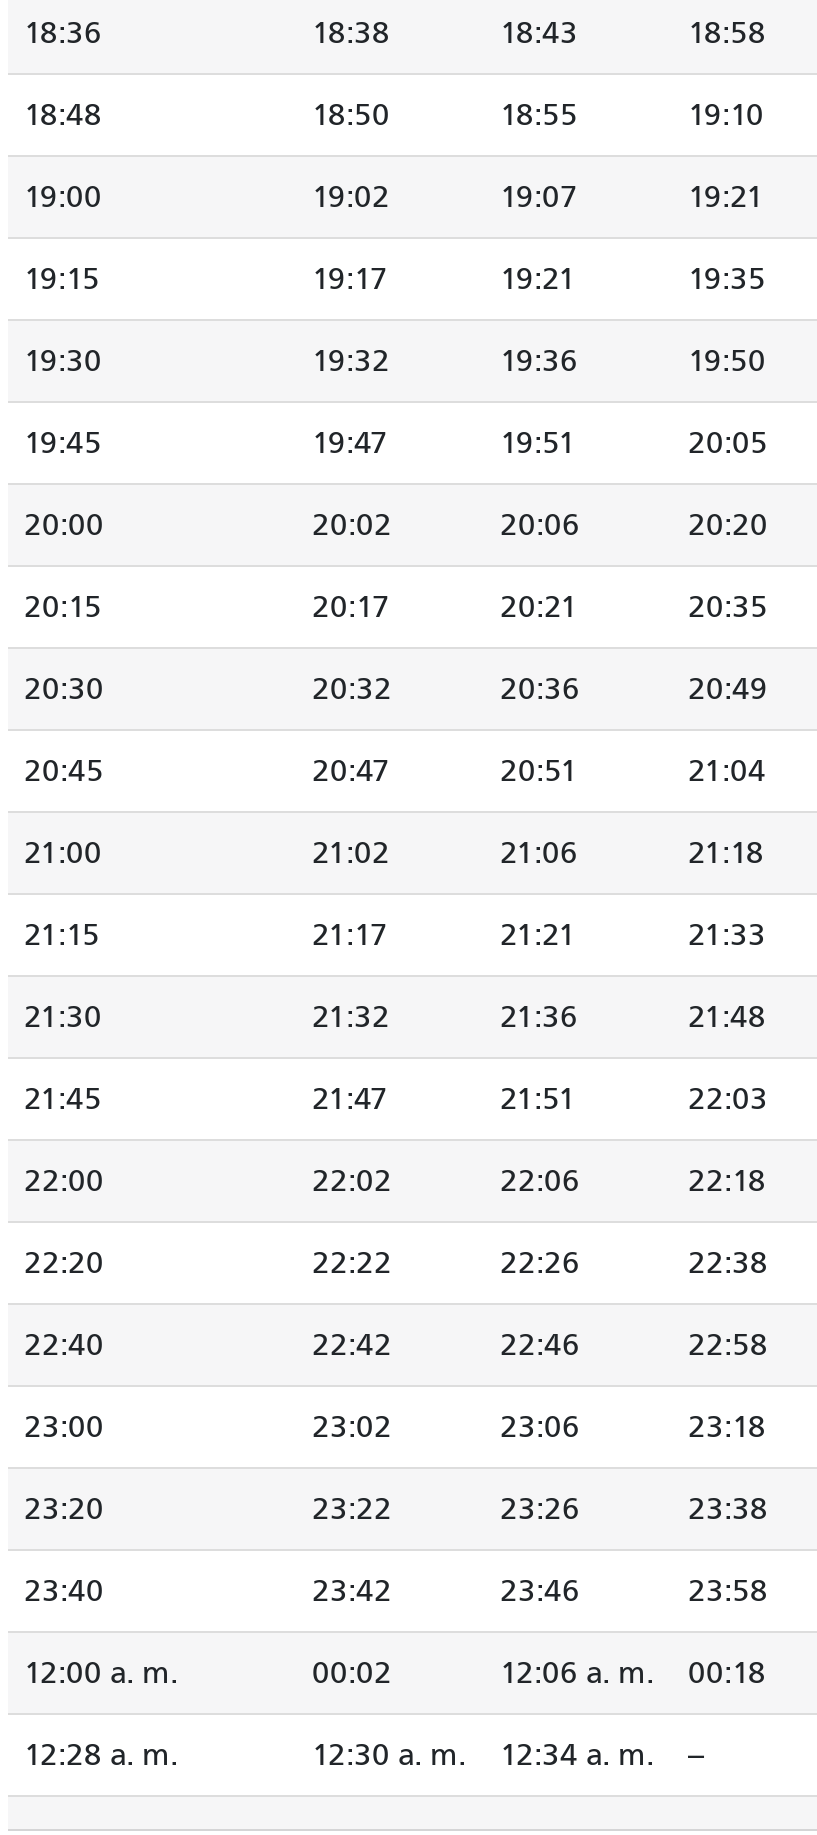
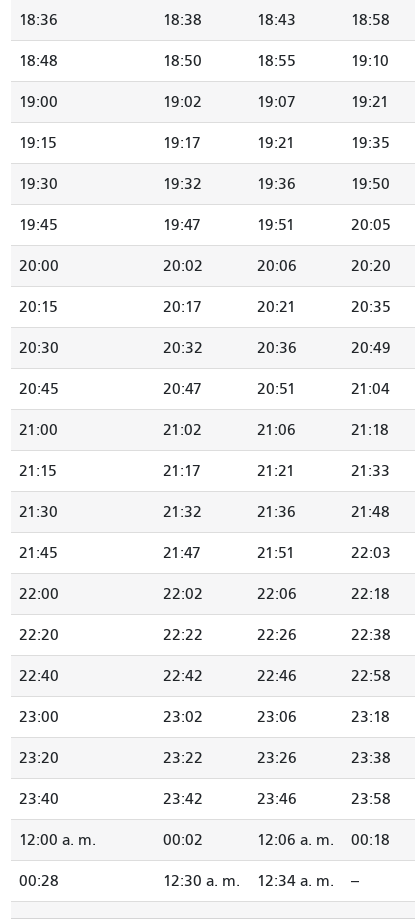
[24,1738,178,1774] 12:28 a. m. -> [19,872,59,890] 00:28

